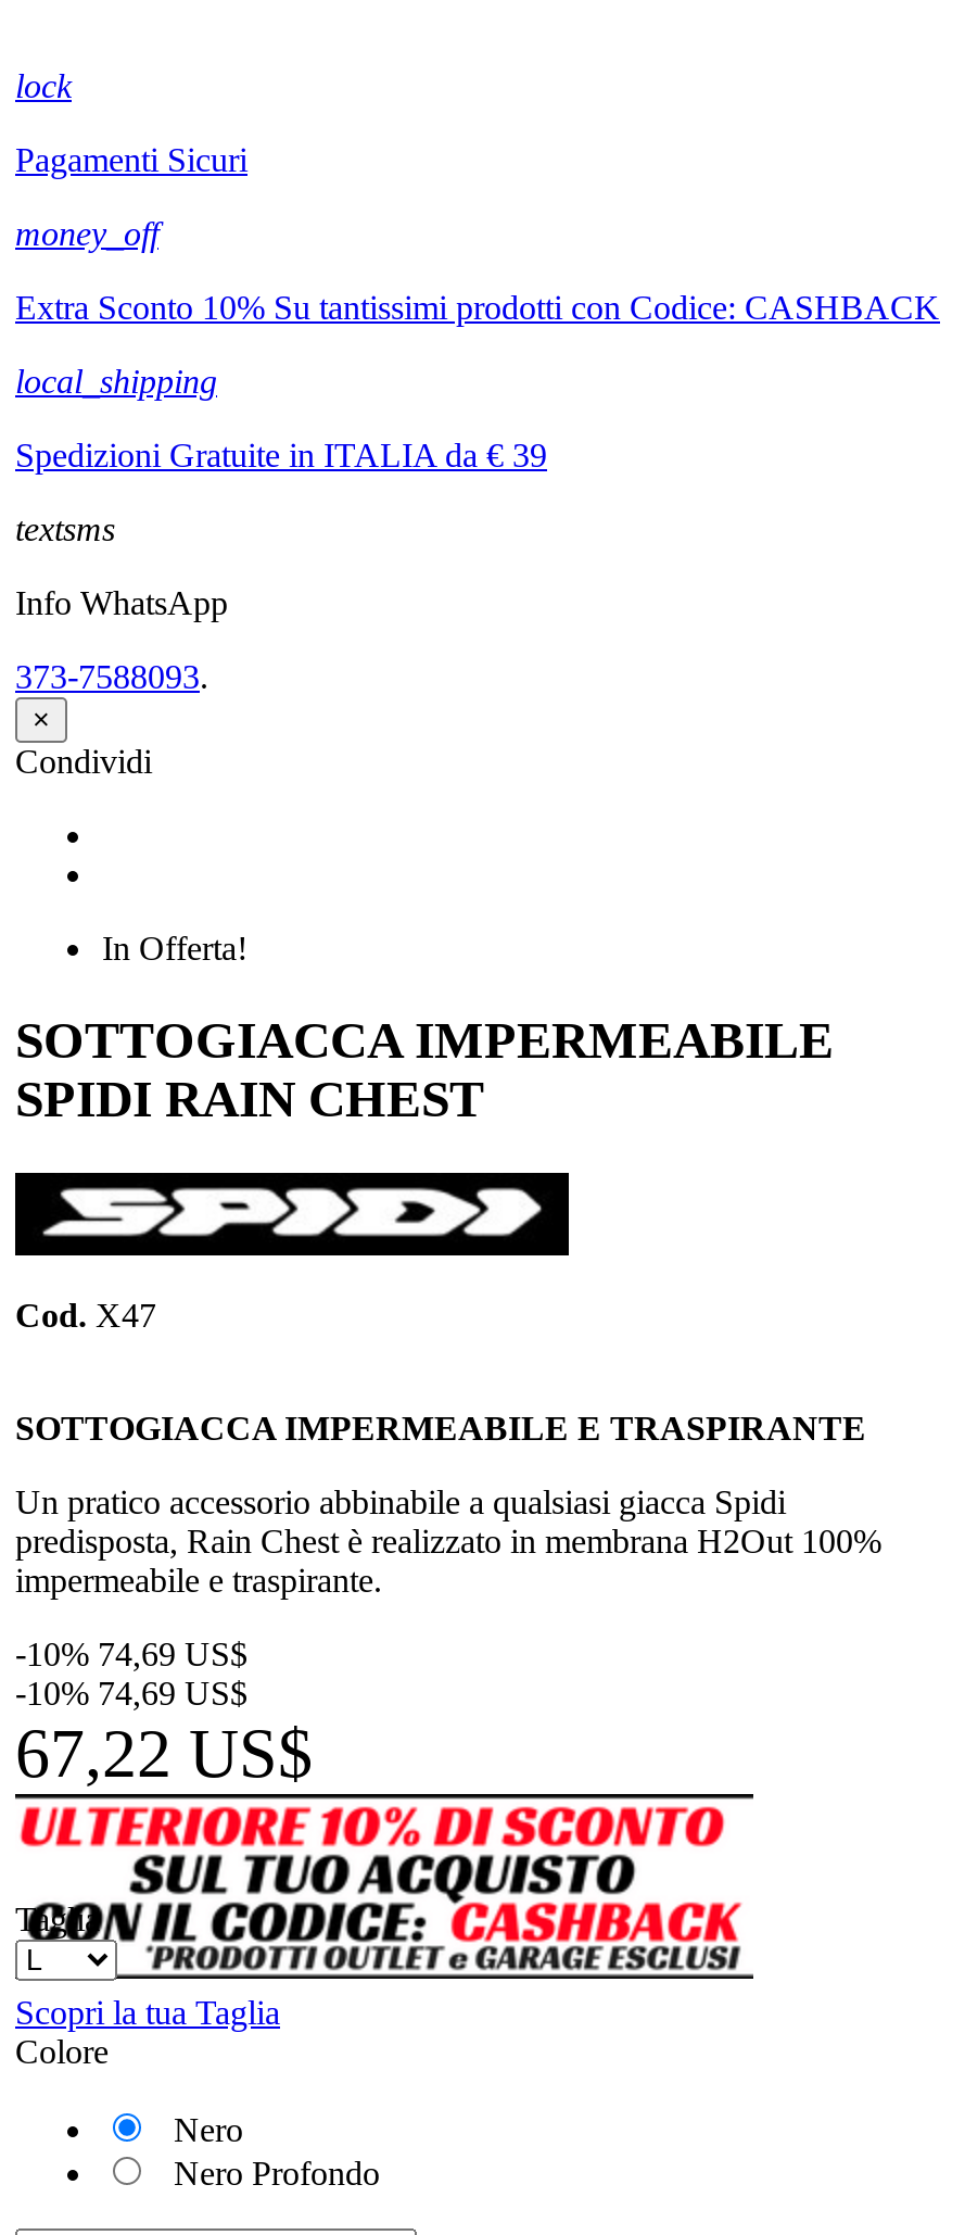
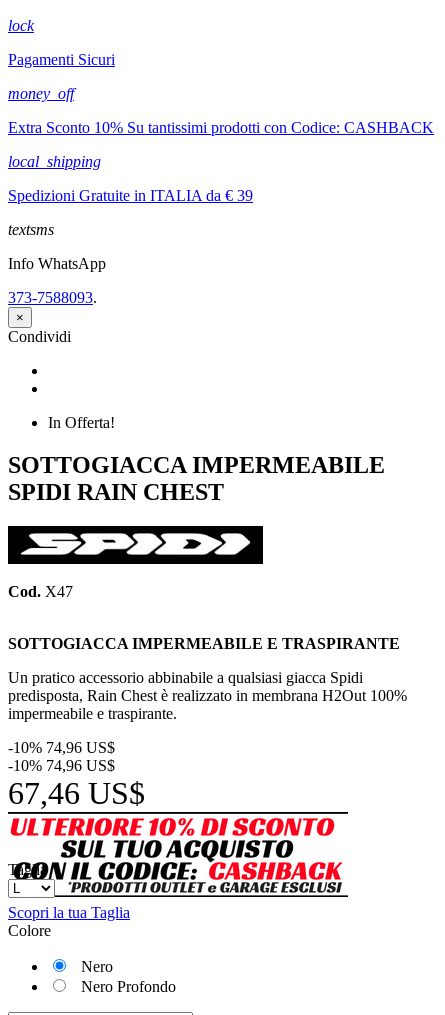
[15,1636,247,1673] -10% 74,69 US$ -> [8,739,115,756] -10% 74,96 US$
[15,1675,247,1712] -10% 74,69 US$ -> [8,757,115,774] -10% 74,96 US$
[15,1714,313,1792] 67,22 US$ -> [8,775,145,811] 67,46 US$

